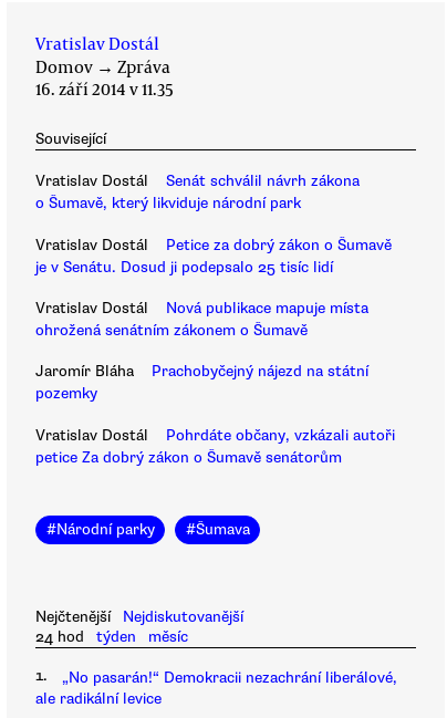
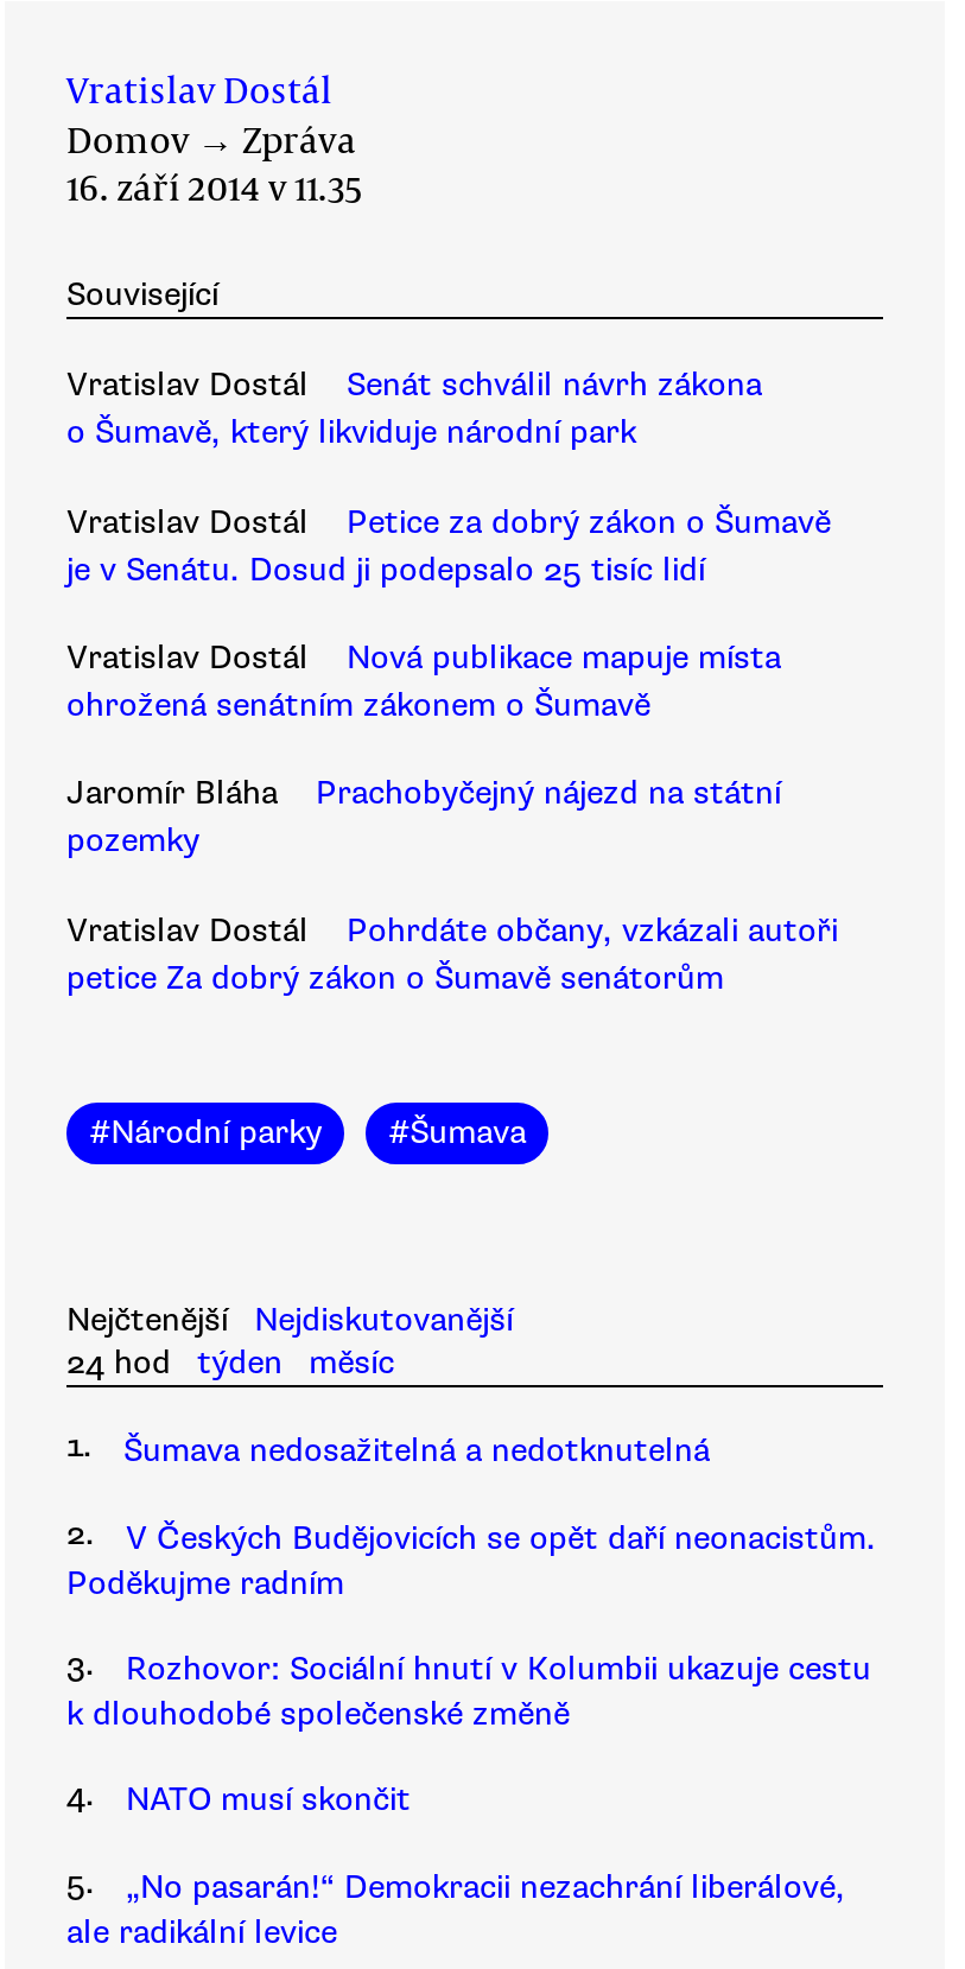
none -> [66,1431,876,1902] Šumava nedosažitelná a nedotknutelná | 2. | V Českých Budějovicích se opět daří neonacistům. | Poděkujme radním | 3. | Rozhovor: Sociální hnutí v Kolumbii ukazuje cestu | k dlouhodobé společenské změně | 4. | NATO musí skončit | 5.

